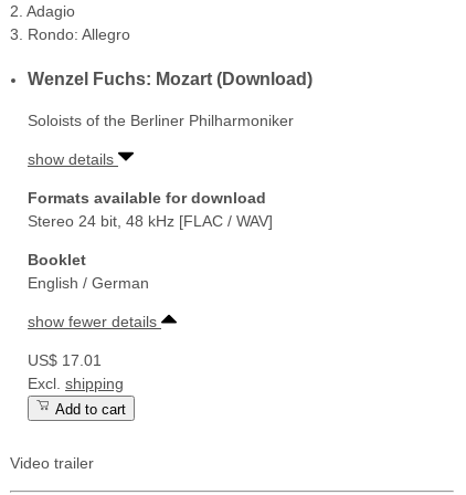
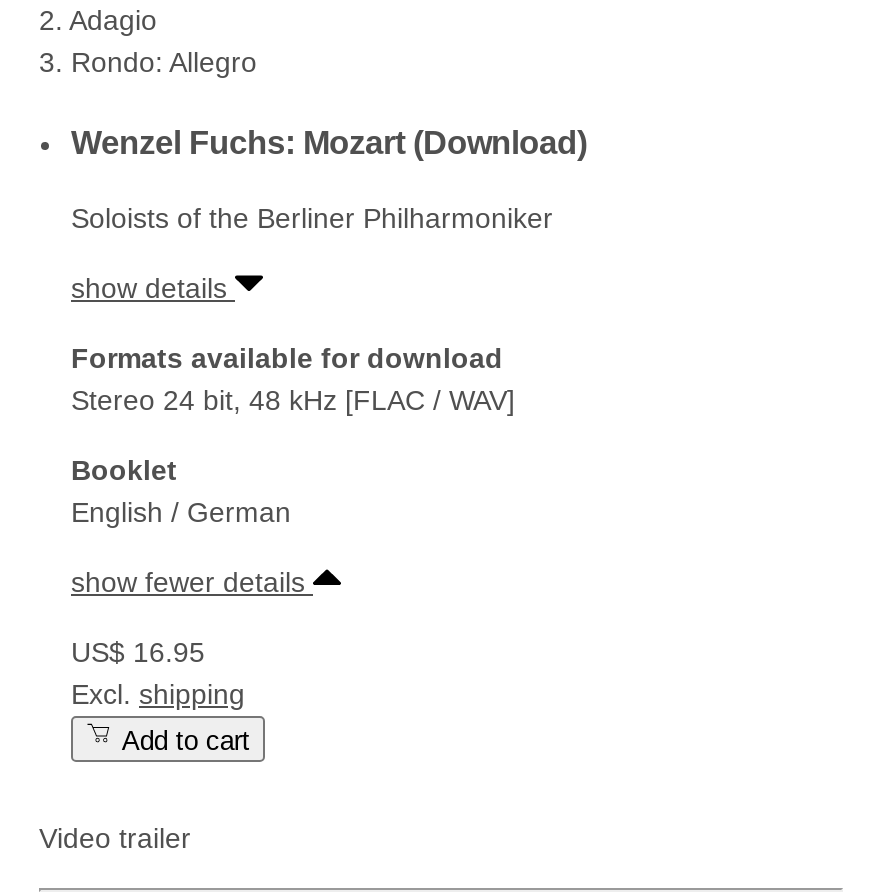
[28,352,102,369] US$ 17.01 -> [71,636,205,668] US$ 16.95

